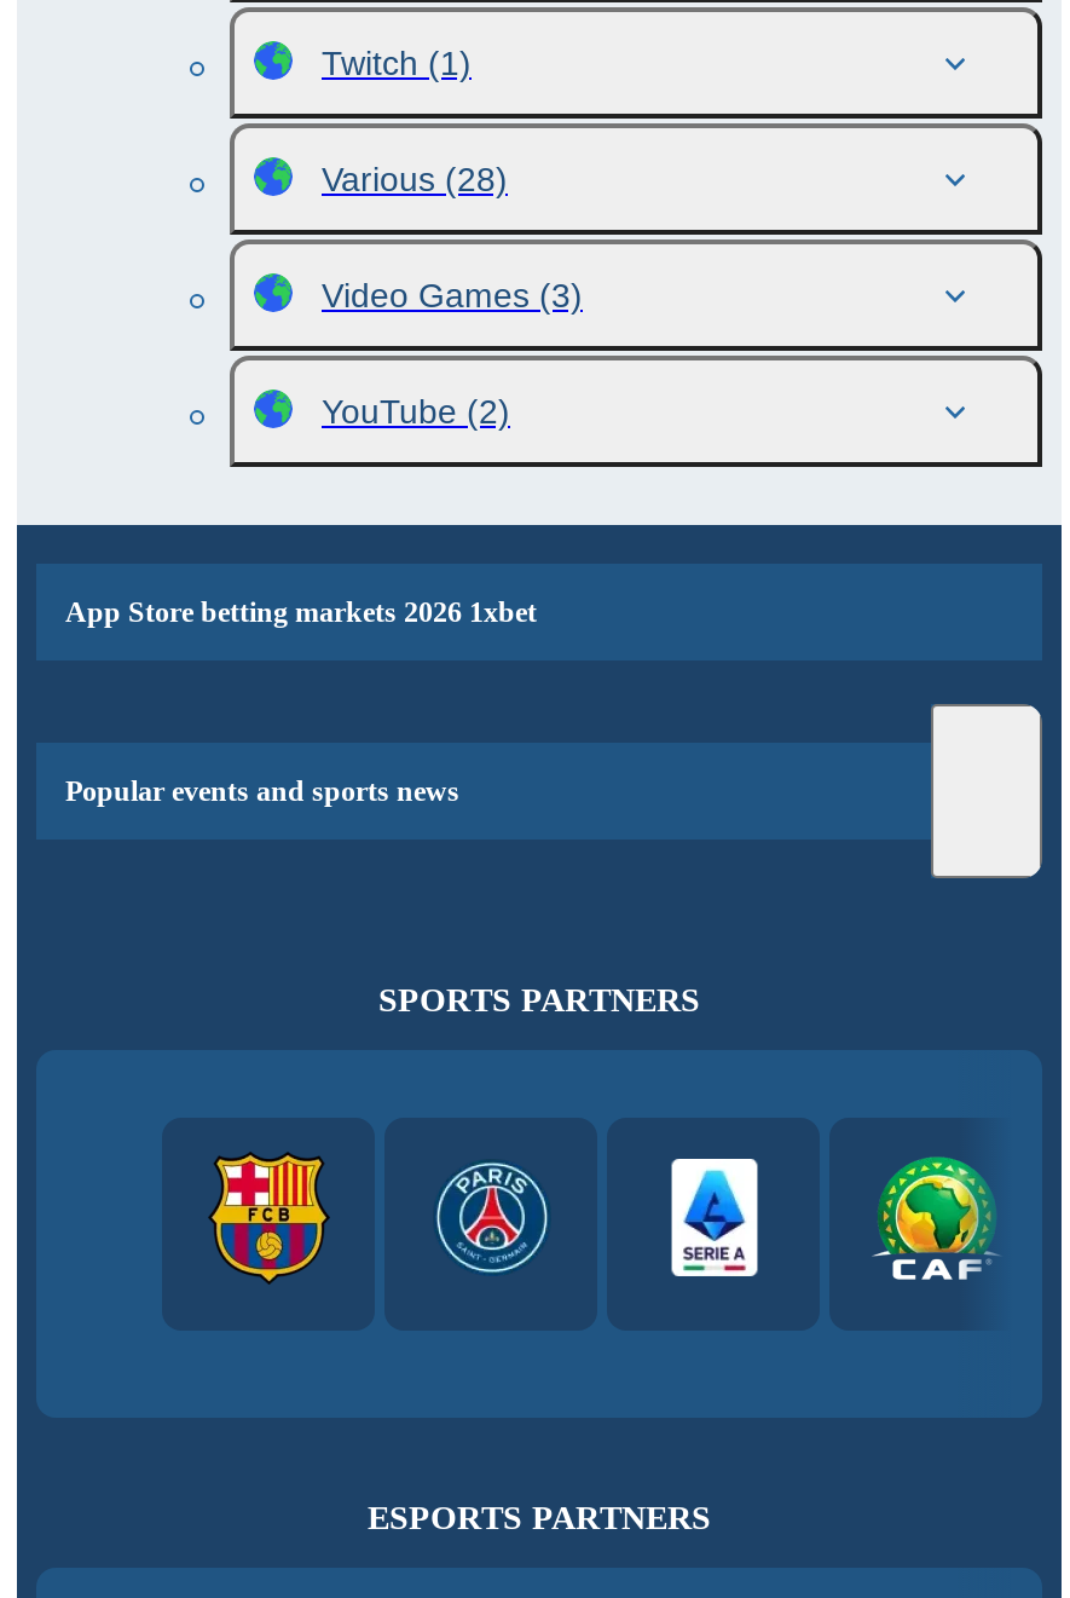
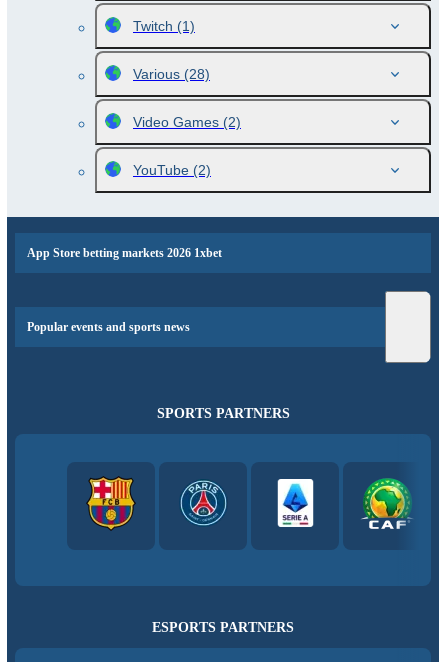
[322,276,583,315] Video Games (3) -> [133,114,241,130] Video Games (2)

